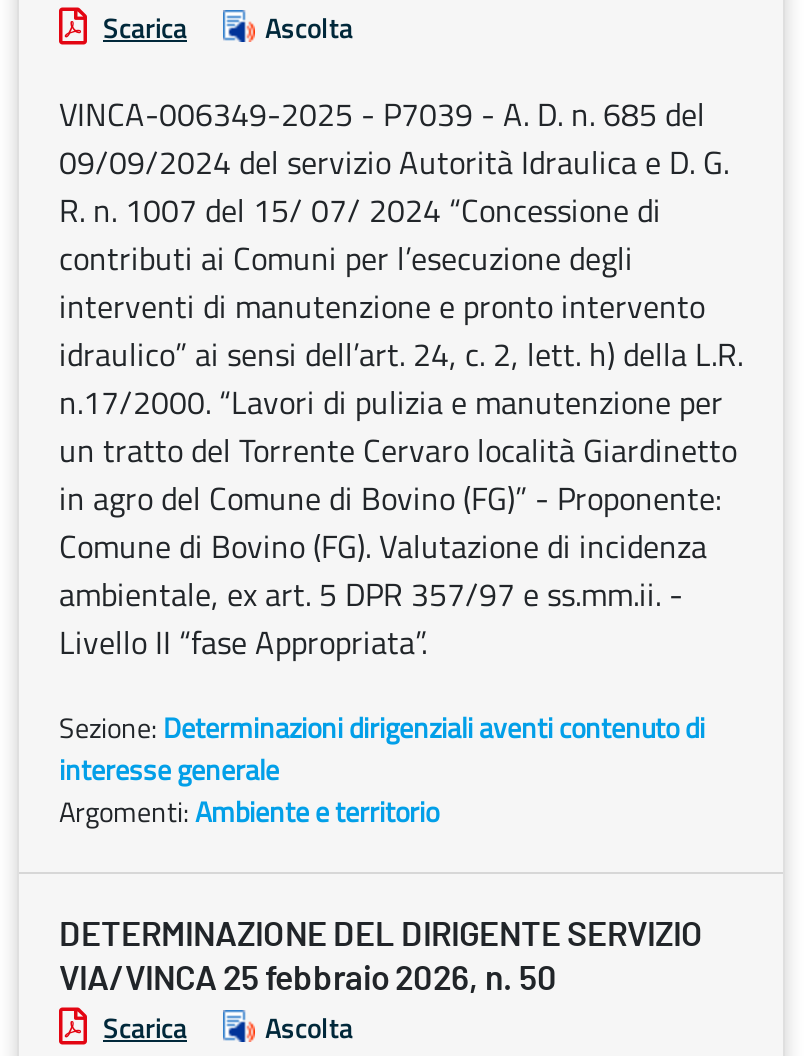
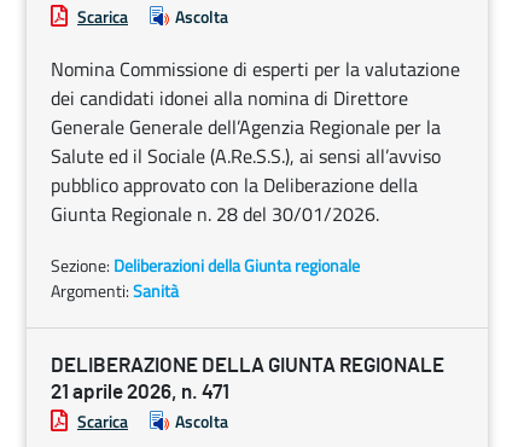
[59,90,743,666] VINCA-006349-2025 - P7039 - A. D. n. 685 del | 09/09/2024 del servizio Autorità Idraulica e D. G. | R. n. 1007 del 15/ 07/ 2024 “Concessione di | contributi ai Comuni per l’esecuzione degli | interventi di manutenzione e pronto intervento | idraulico” ai sensi dell’art. 24, c. 2, lett. h) della L.R. | n.17/2000. “Lavori di pulizia e manutenzione per | un tratto del Torrente Cervaro località Giardinetto | in agro del Comune di Bovino (FG)” - Proponente: | Comune di Bovino (FG). Valutazione di incidenza | ambientale, ex art. 5 DPR 357/97 e ss.mm.ii. - | Livello II “fase Appropriata”. -> [51,54,460,228] Nomina Commissione di esperti per la valutazione | dei candidati idonei alla nomina di Direttore | Generale Generale dell’Agenzia Regionale per la | Salute ed il Sociale (A.Re.S.S.), ai sensi all’avviso | pubblico approvato con la Deliberazione della | Giunta Regionale n. 28 del 30/01/2026.
[59,706,705,832] Sezione: Determinazioni dirigenziali aventi contenuto di | interesse generale | Argomenti: Ambiente e territorio -> [51,252,360,303] Sezione: Deliberazioni della Giunta regionale | Argomenti: Sanità
[59,918,703,996] DETERMINAZIONE DEL DIRIGENTE SERVIZIO | VIA/VINCA 25 febbraio 2026, n. 50 -> [51,355,444,402] DELIBERAZIONE DELLA GIUNTA REGIONALE | 21 aprile 2026, n. 471

